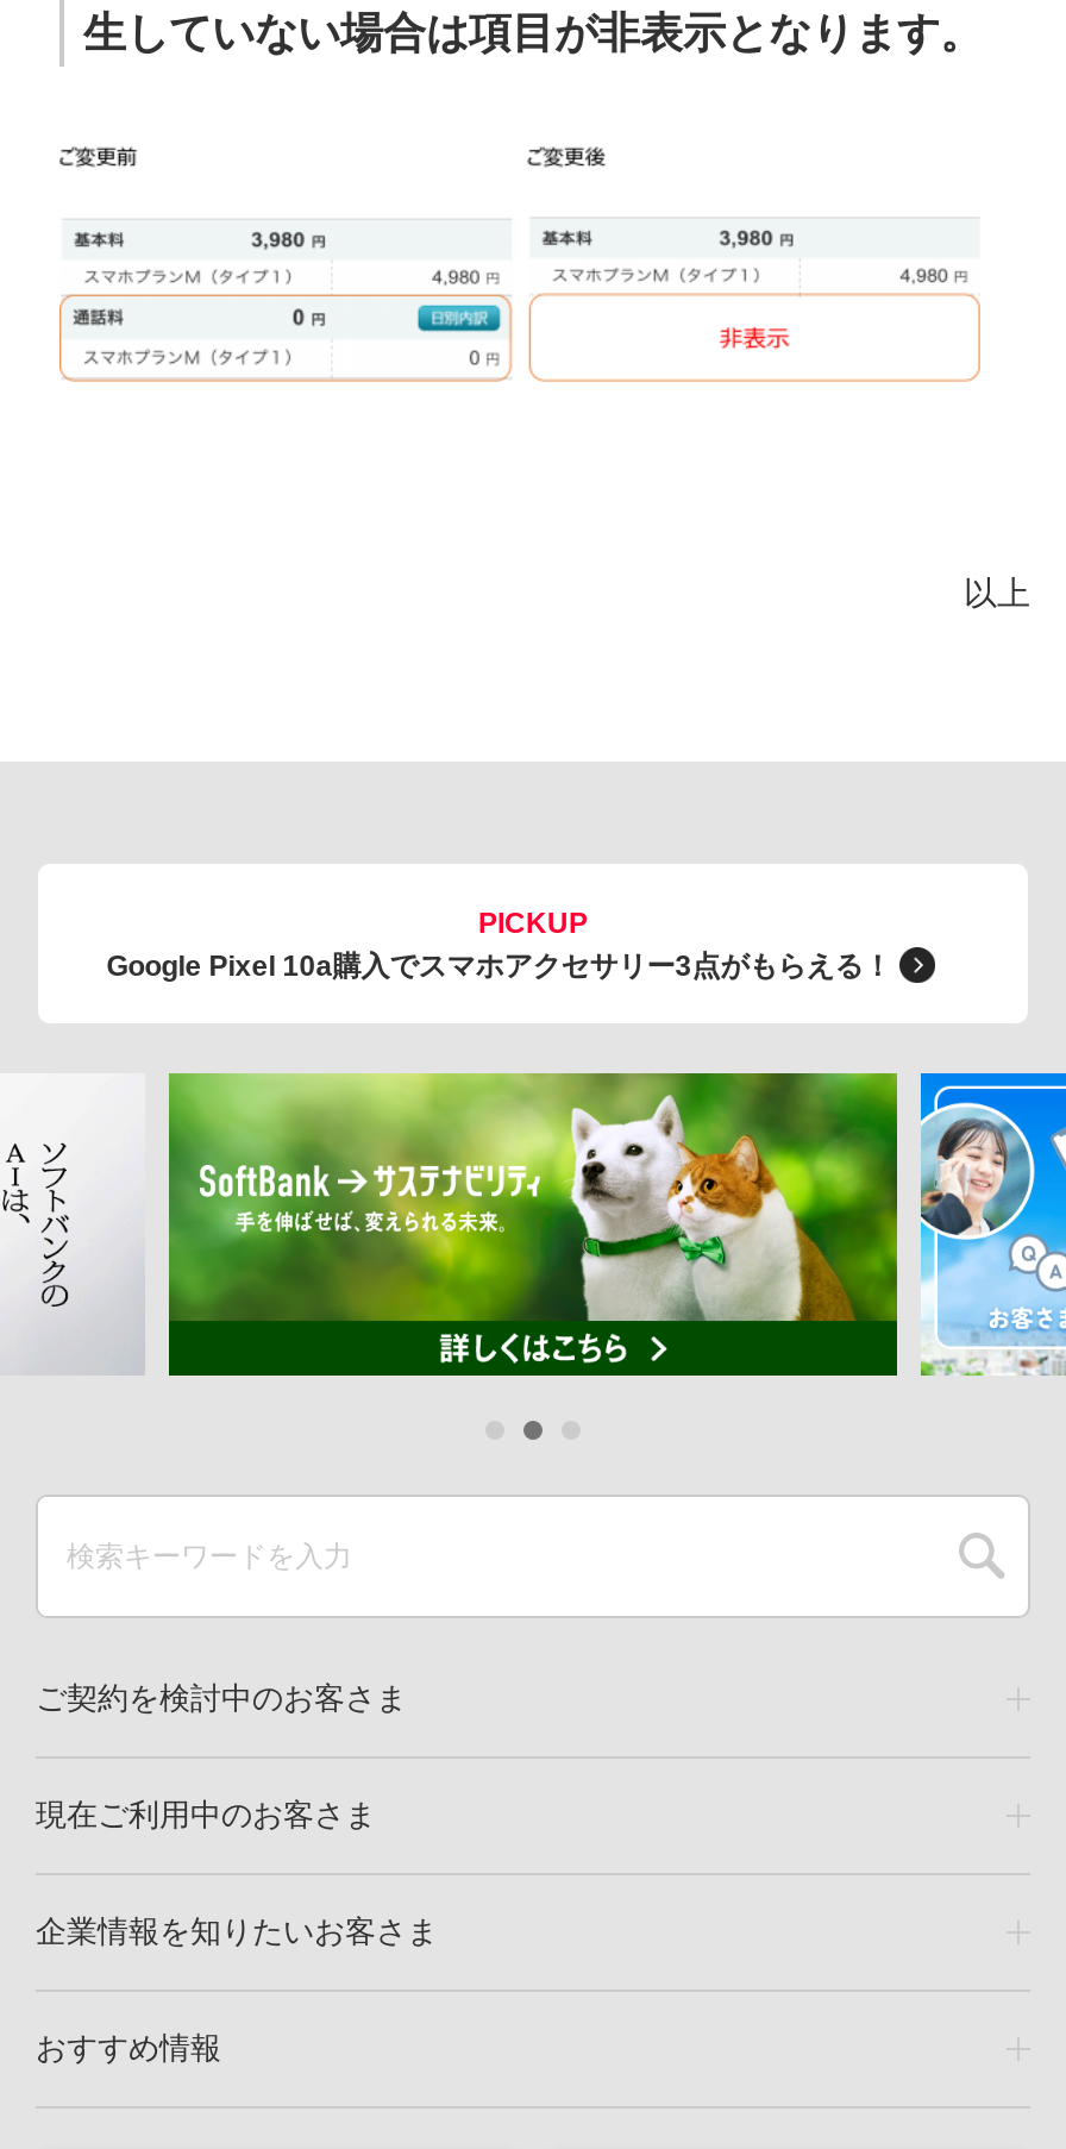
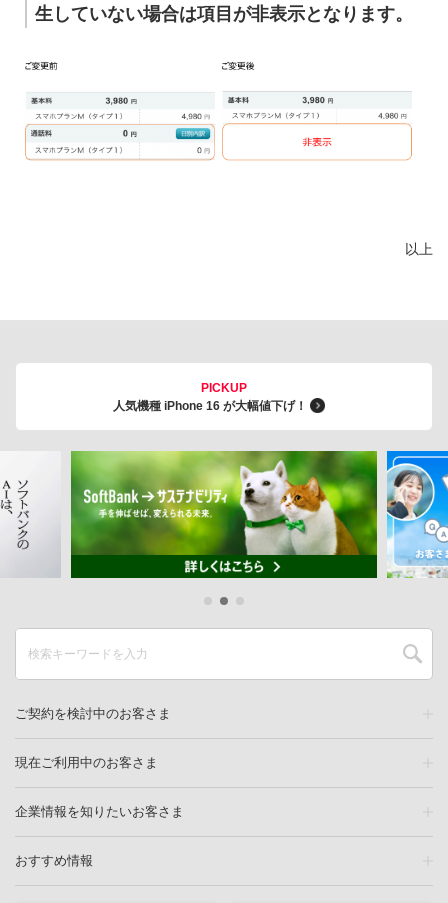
[106,950,899,983] Google Pixel 10a購入でスマホアクセサリー3点がもらえる！ -> [113,399,310,413] 人気機種 iPhone 16 が大幅値下げ！

